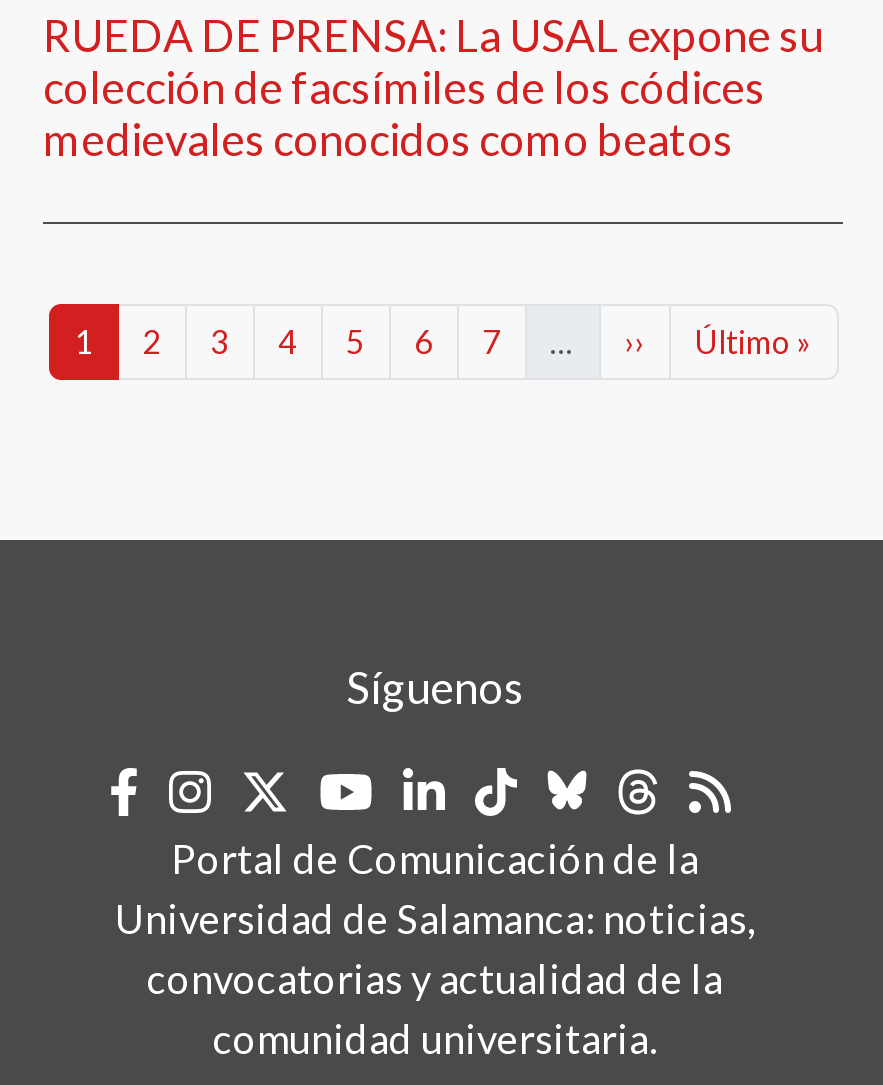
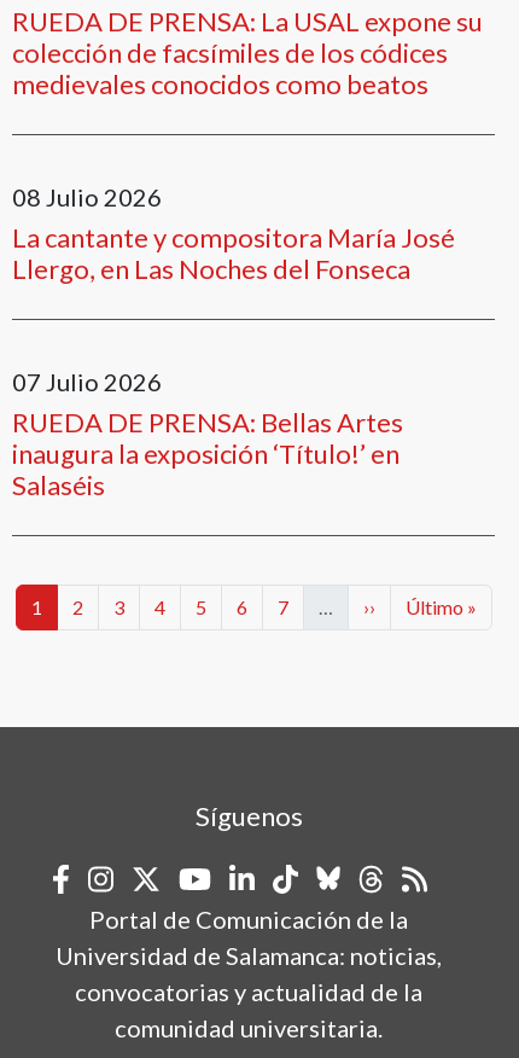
none -> [12,182,455,285] 08 Julio 2026 | La cantante y compositora María José | Llergo, en Las Noches del Fonseca
none -> [12,367,403,501] 07 Julio 2026 | RUEDA DE PRENSA: Bellas Artes | inaugura la exposición ‘Título!’ en | Salaséis

